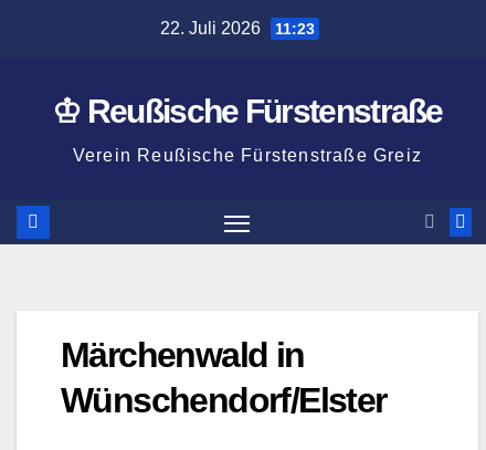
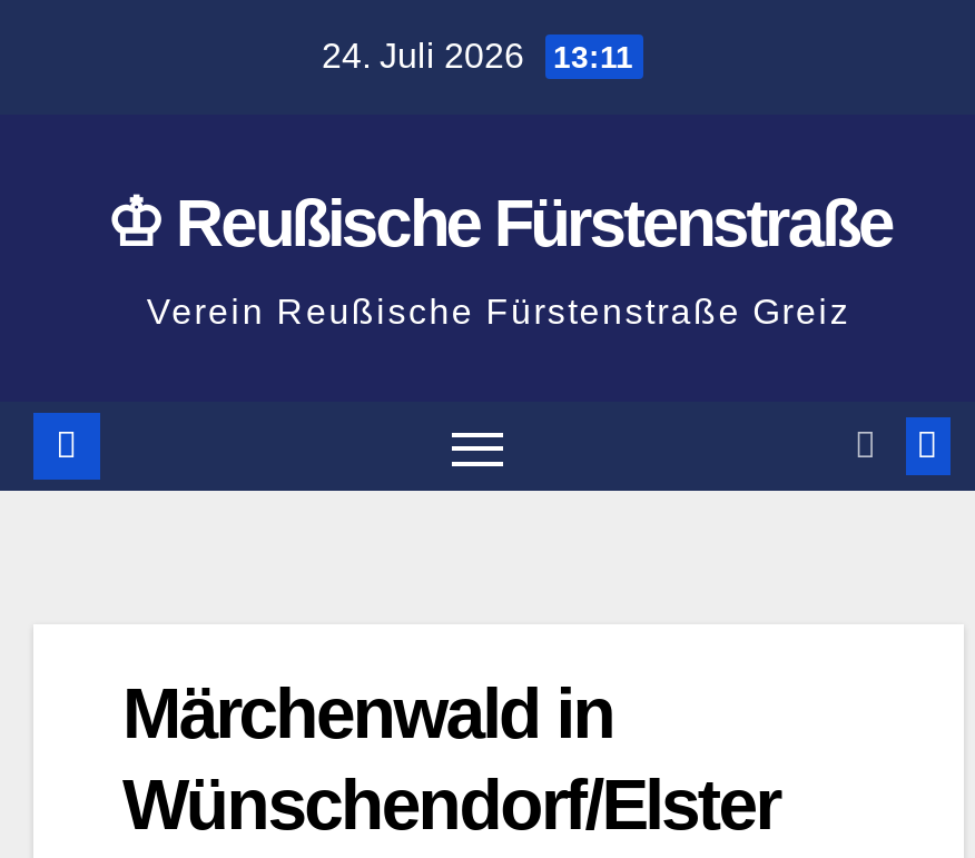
[160,19,314,38] 22. Juli 2026 11:23 -> [322,37,633,75] 24. Juli 2026 13:11

